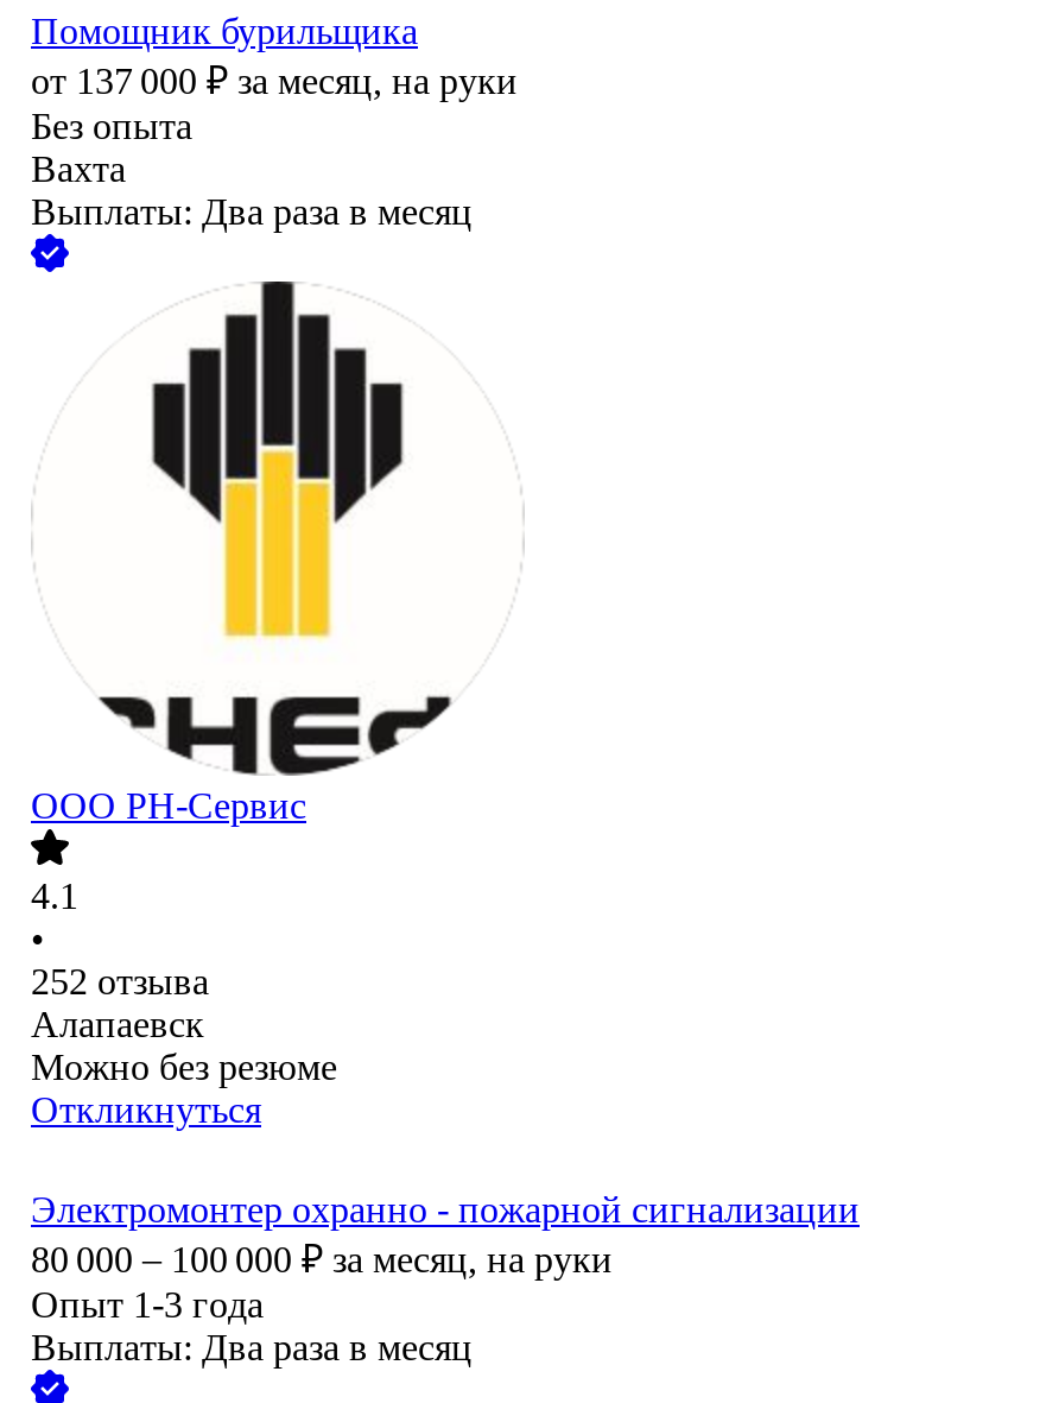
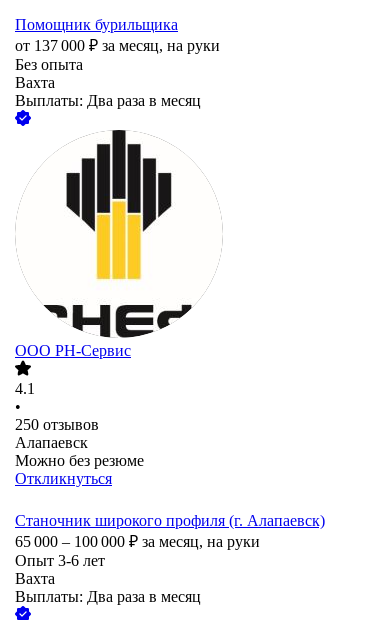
[31,962,209,1002] 252 отзыва -> [15,416,99,433] 250 отзывов
[31,1190,860,1325] Электромонтер охранно - пожарной сигнализации | 80 000 – 100 000 ₽ за месяц, на руки | Опыт 1-3 года -> [15,512,325,587] Станочник широкого профиля (г. Алапаевск) | 65 000 – 100 000 ₽ за месяц, на руки | Опыт 3-6 лет | Вахта

